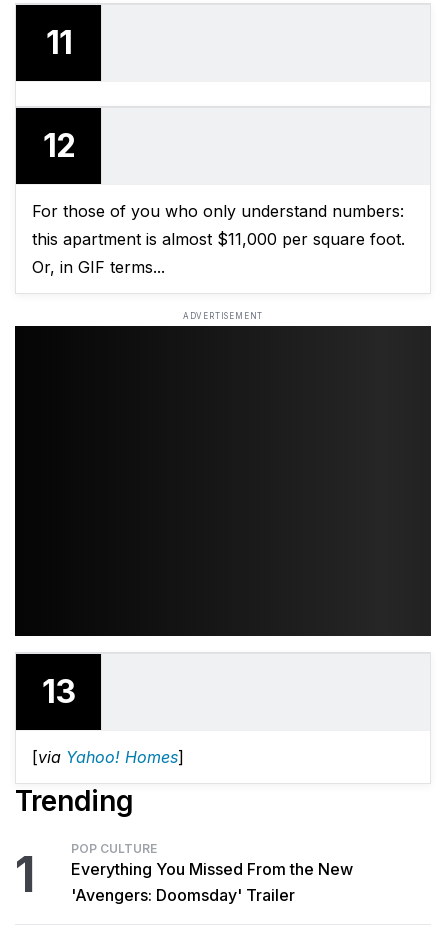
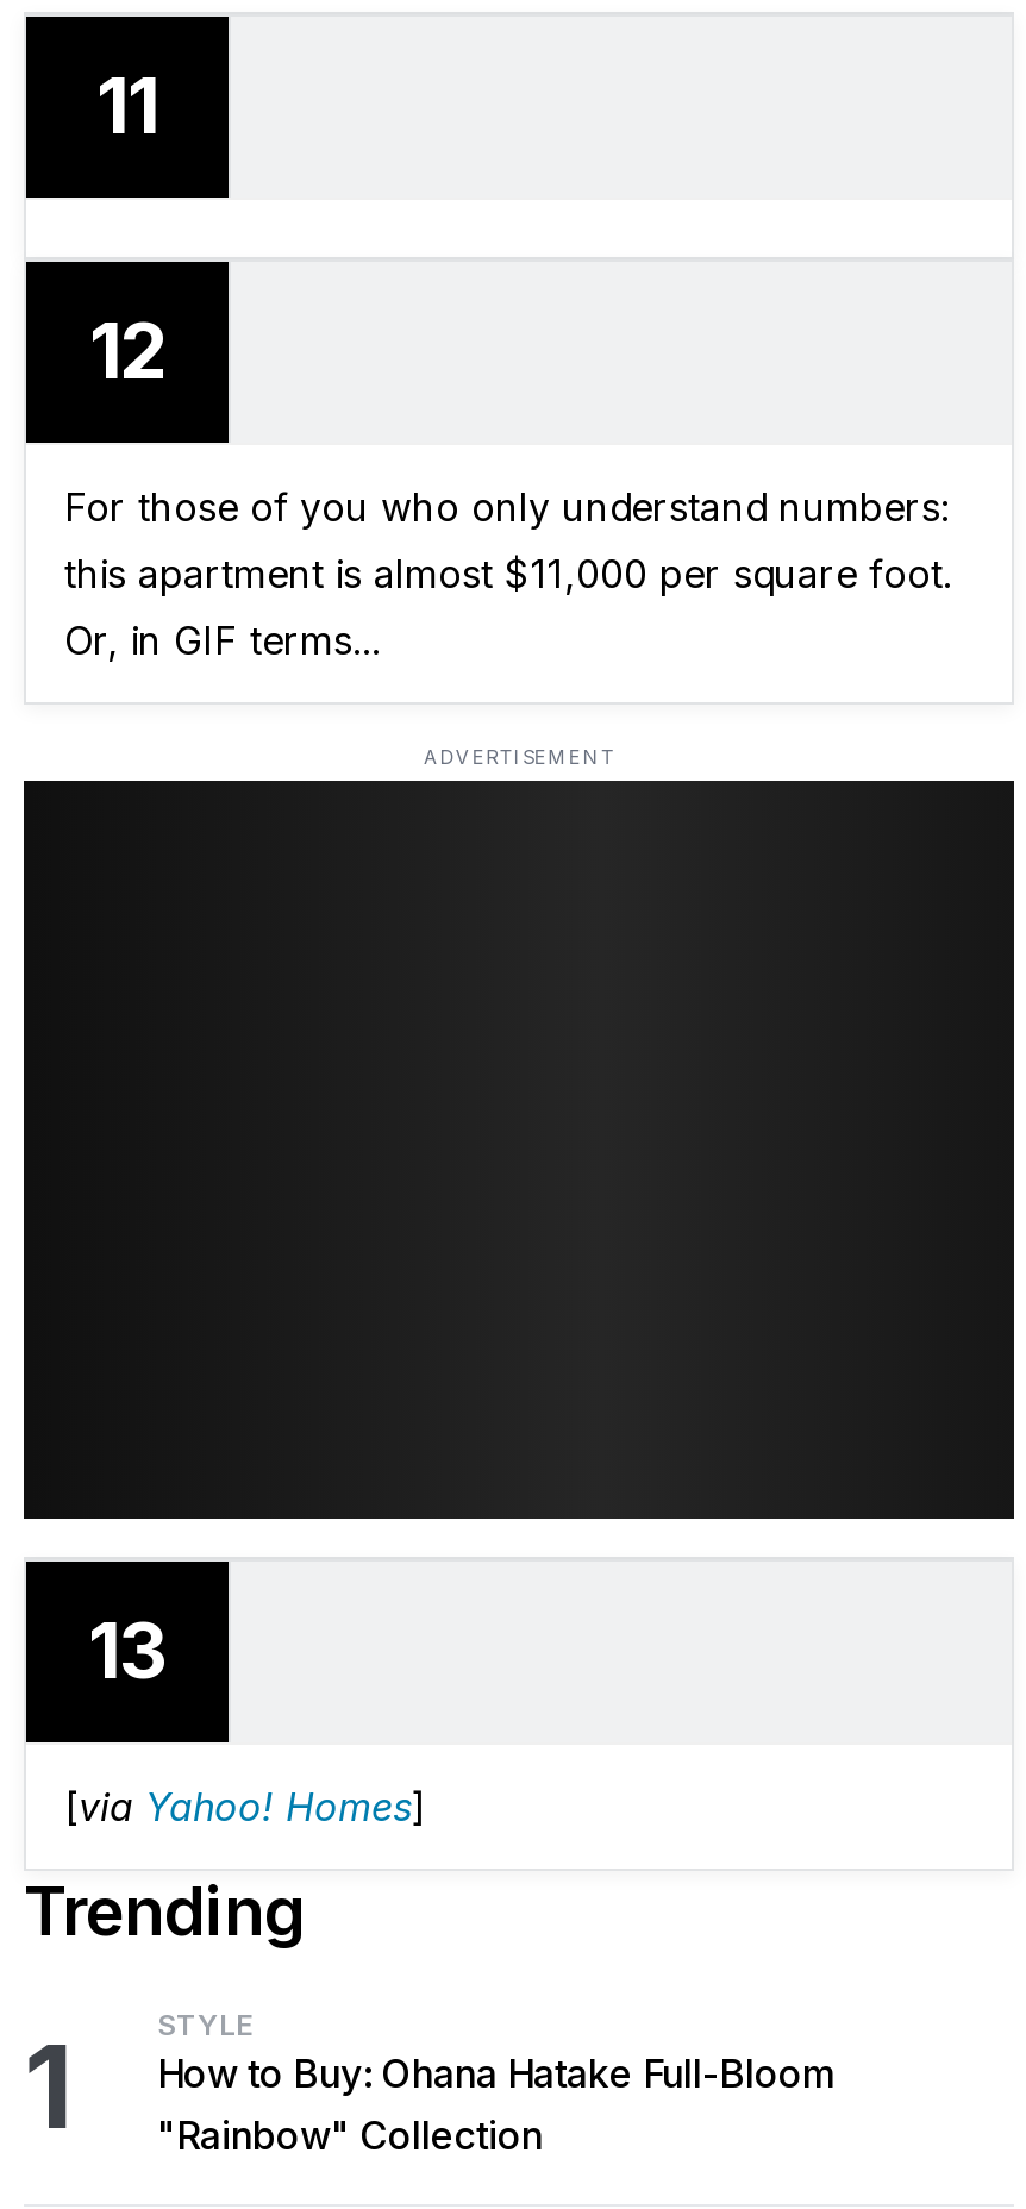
[71,841,353,905] POP CULTURE | Everything You Missed From the New | 'Avengers: Doomsday' Trailer -> [157,2007,836,2159] STYLE | How to Buy: Ohana Hatake Full-Bloom | "Rainbow" Collection

